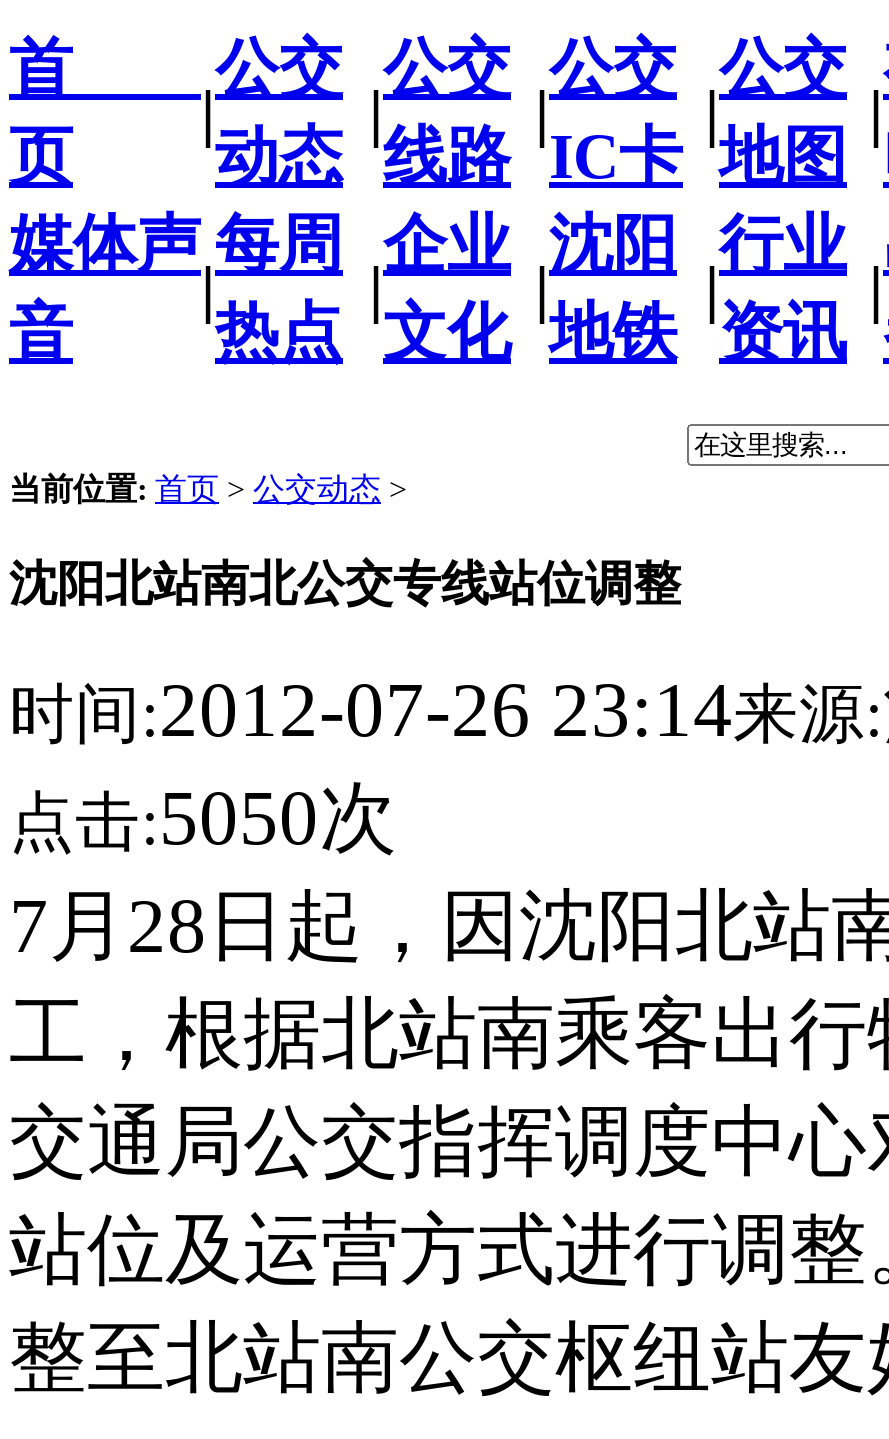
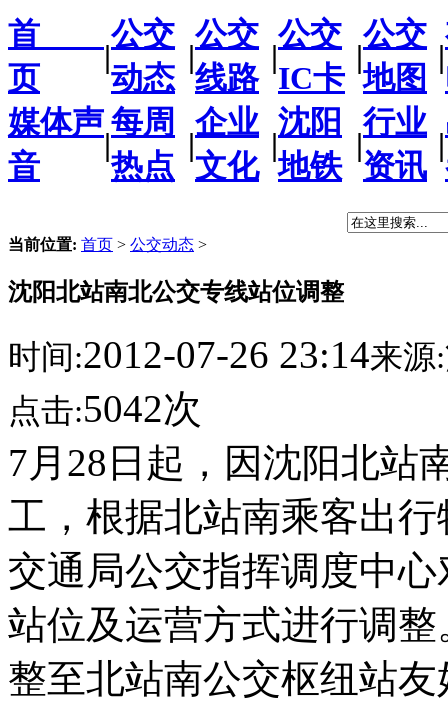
[9,773,397,859] 点击:5050次 -> [8,387,202,430] 点击:5042次

